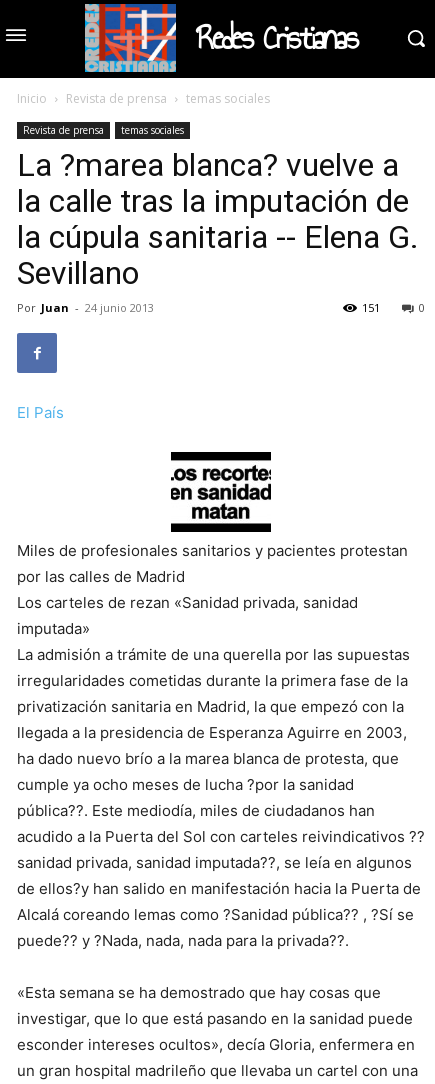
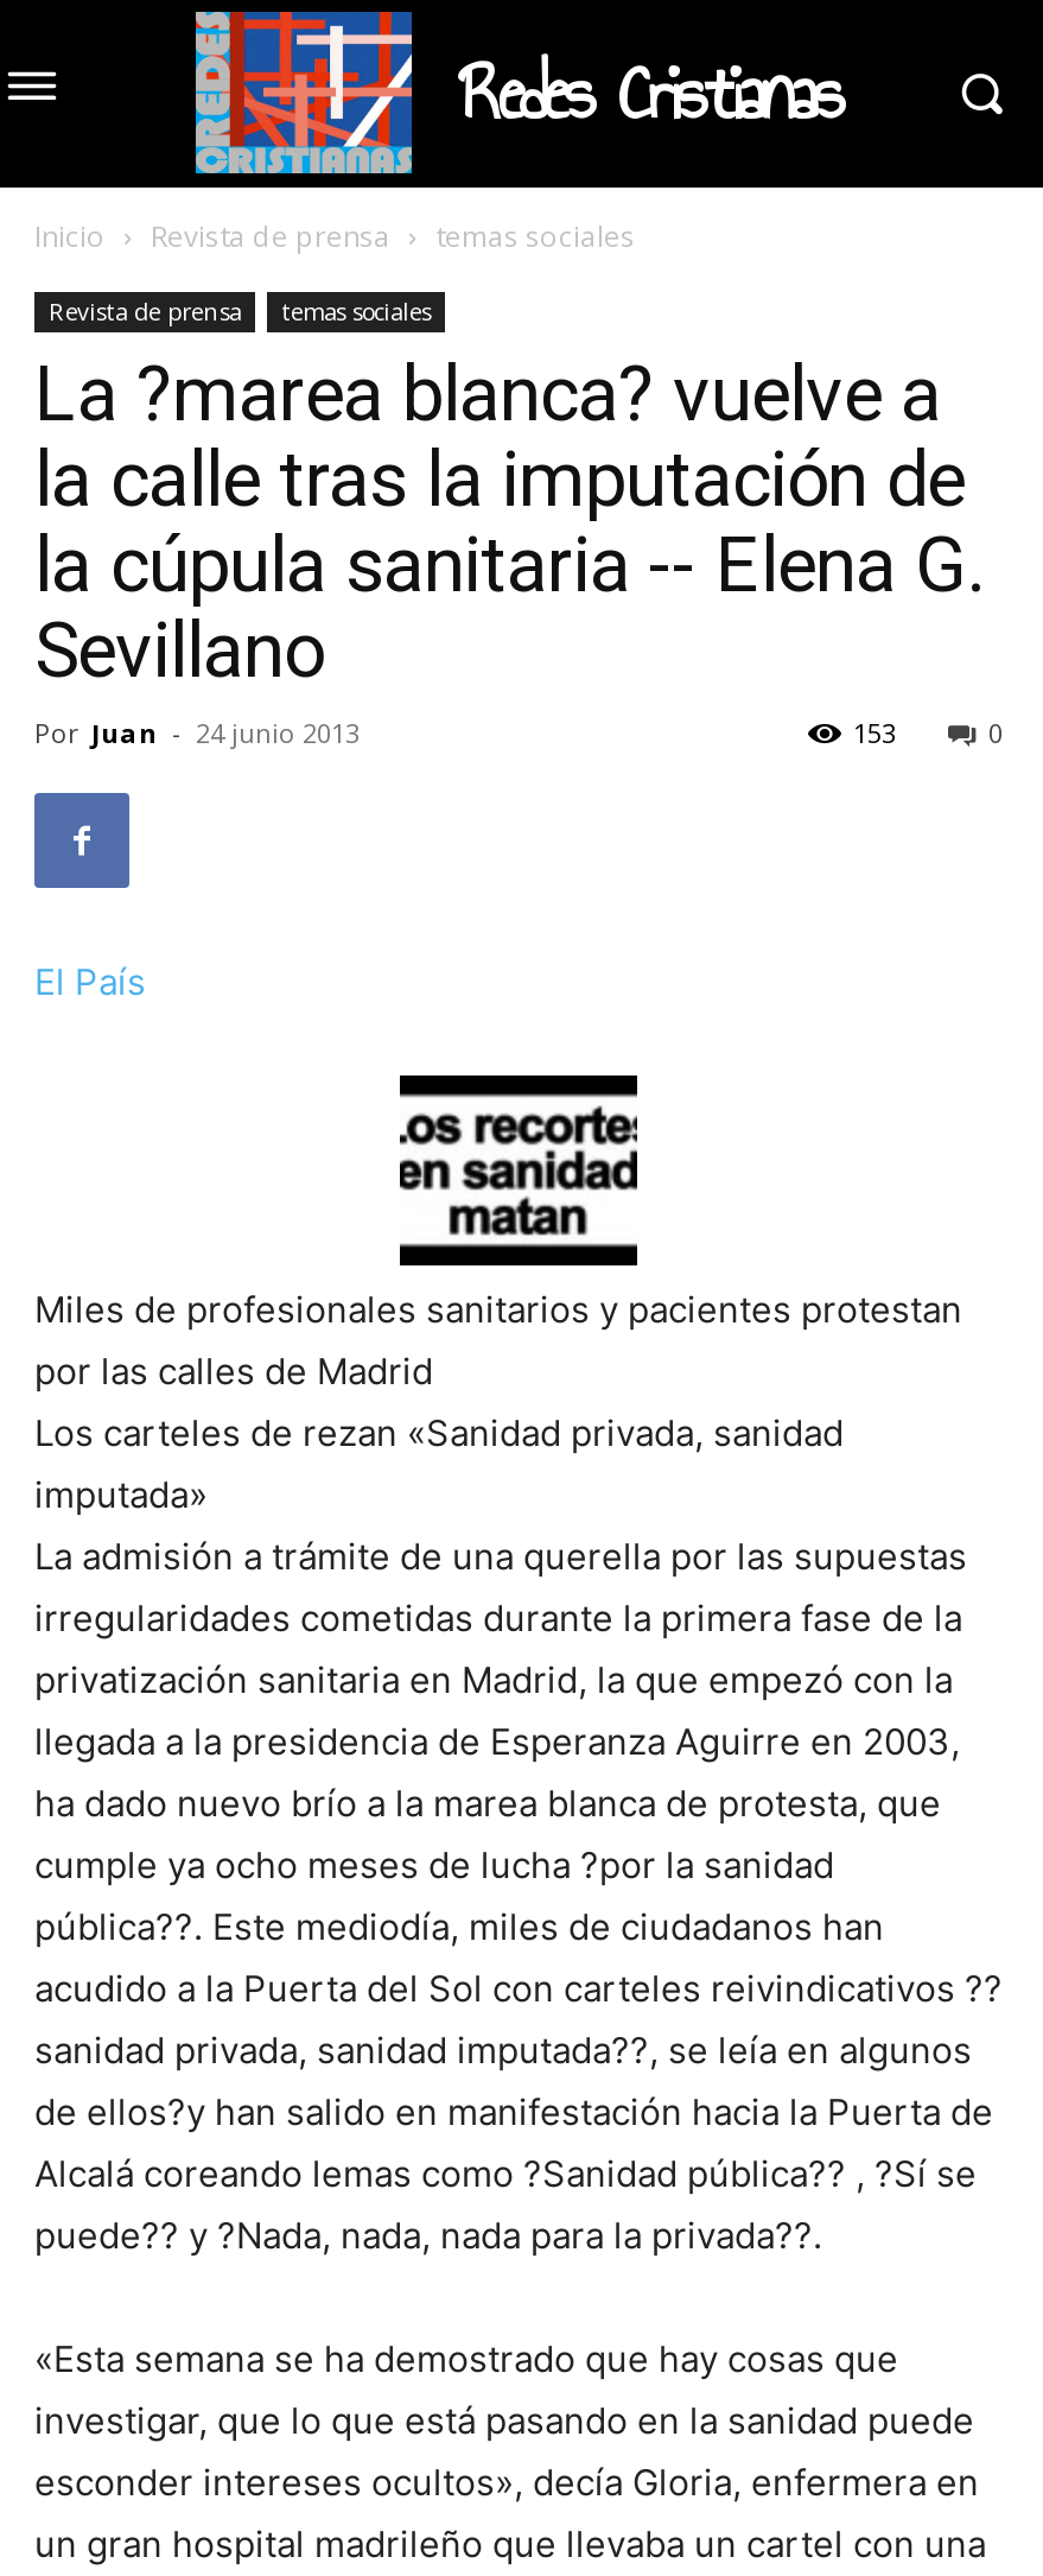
[362,300,380,315] 151 -> [853,716,896,751] 153

